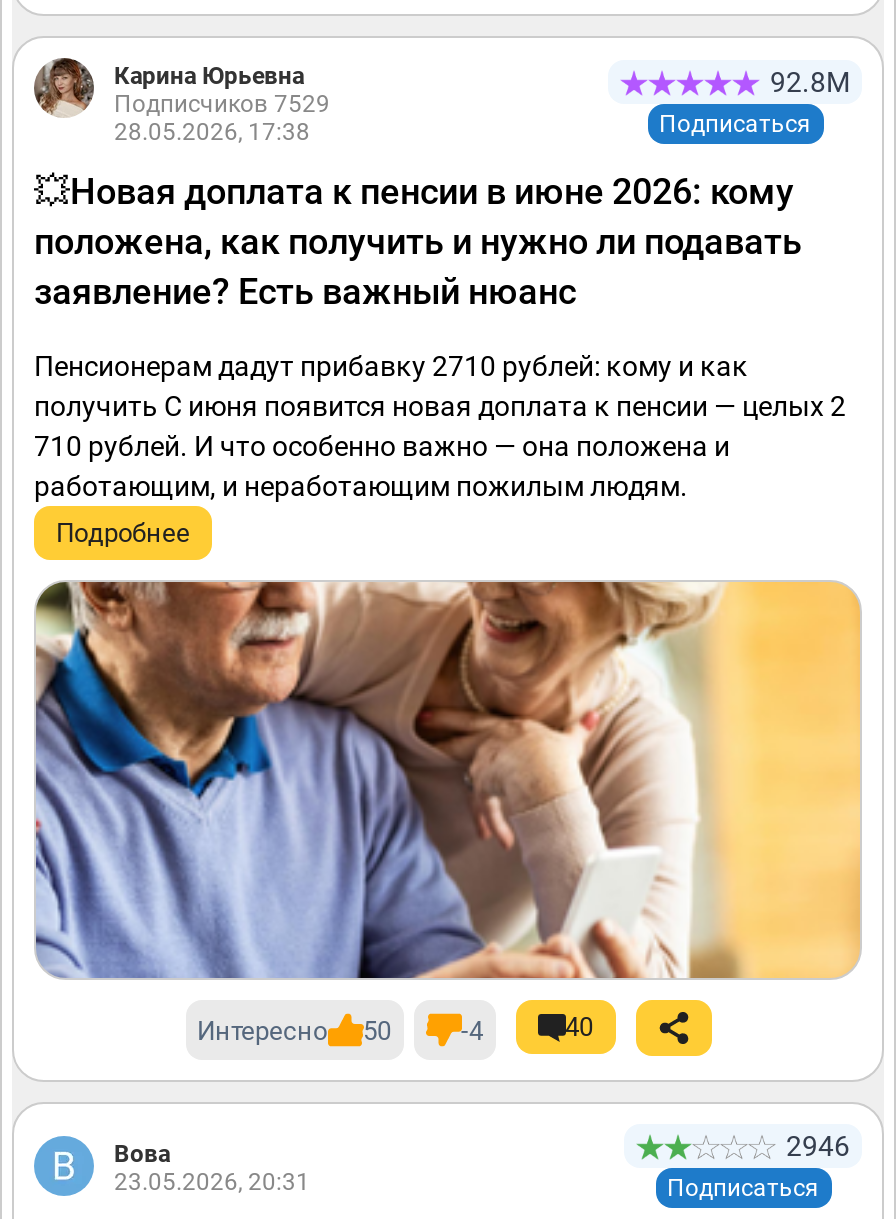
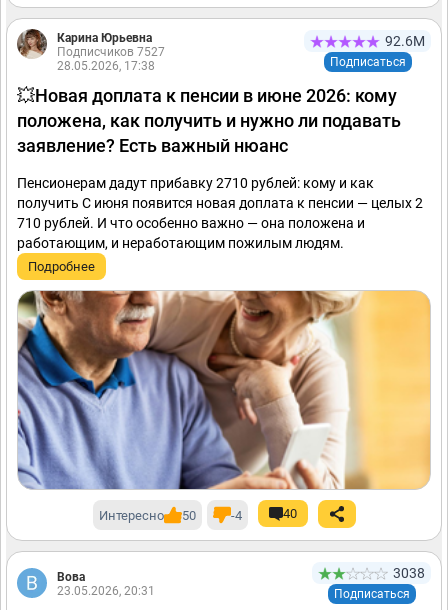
[770,66,850,98] 92.8М -> [385,33,425,49] 92.6М
[114,90,330,118] Подписчиков 7529 -> [57,45,165,59] Подписчиков 7527
[786,1130,850,1162] 2946 -> [393,565,425,581] 3038

